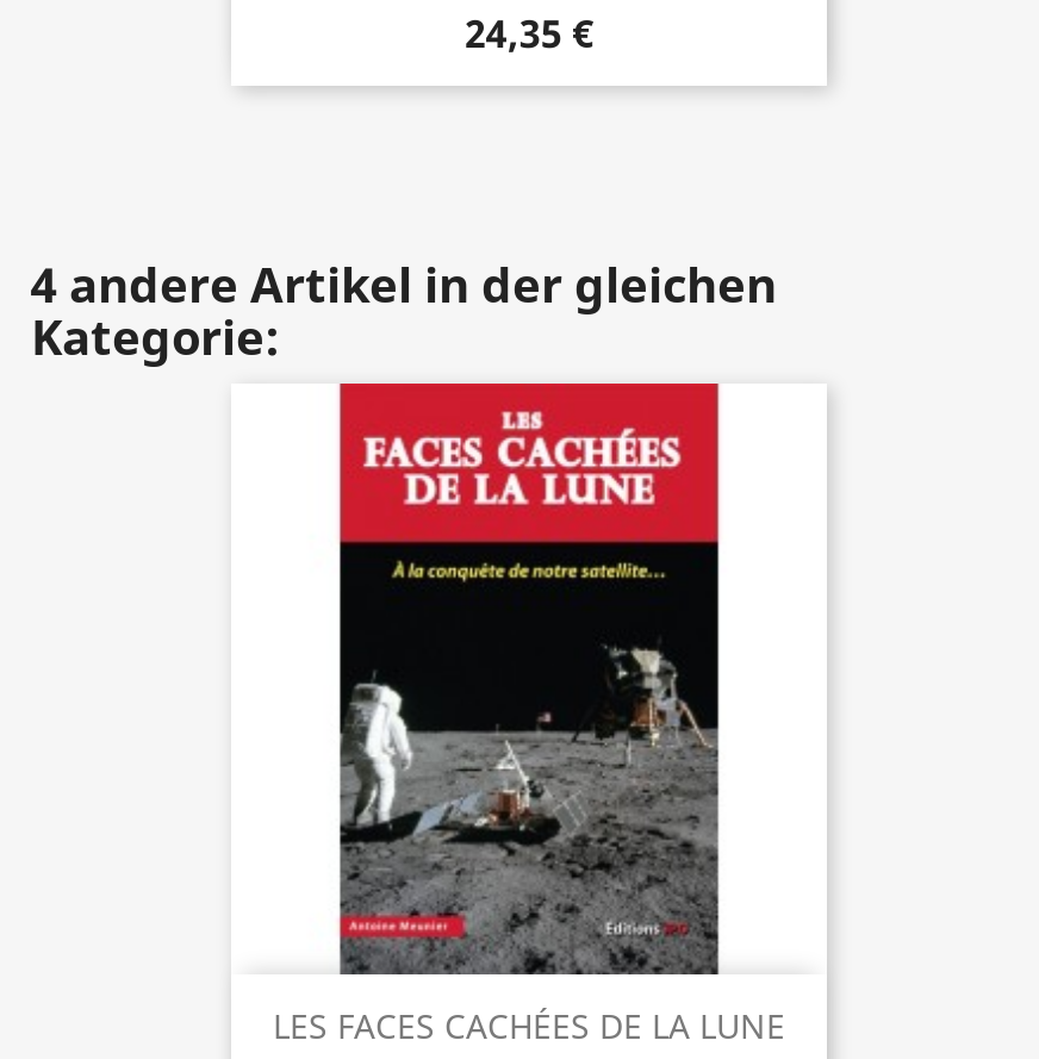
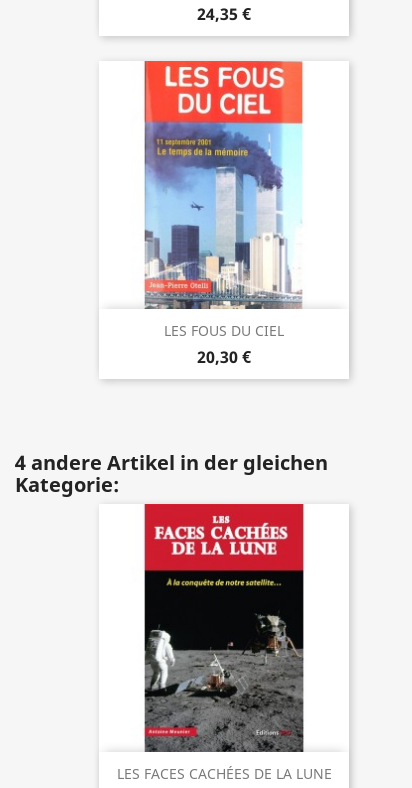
none -> [144,60,303,368] [image] | LES FOUS DU CIEL | 20,30 €

